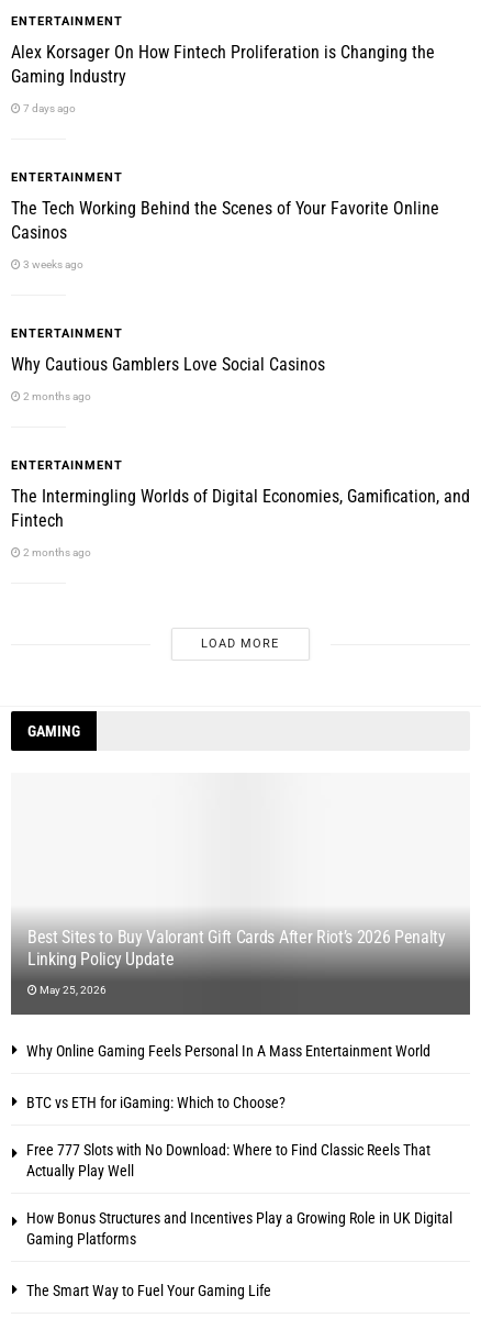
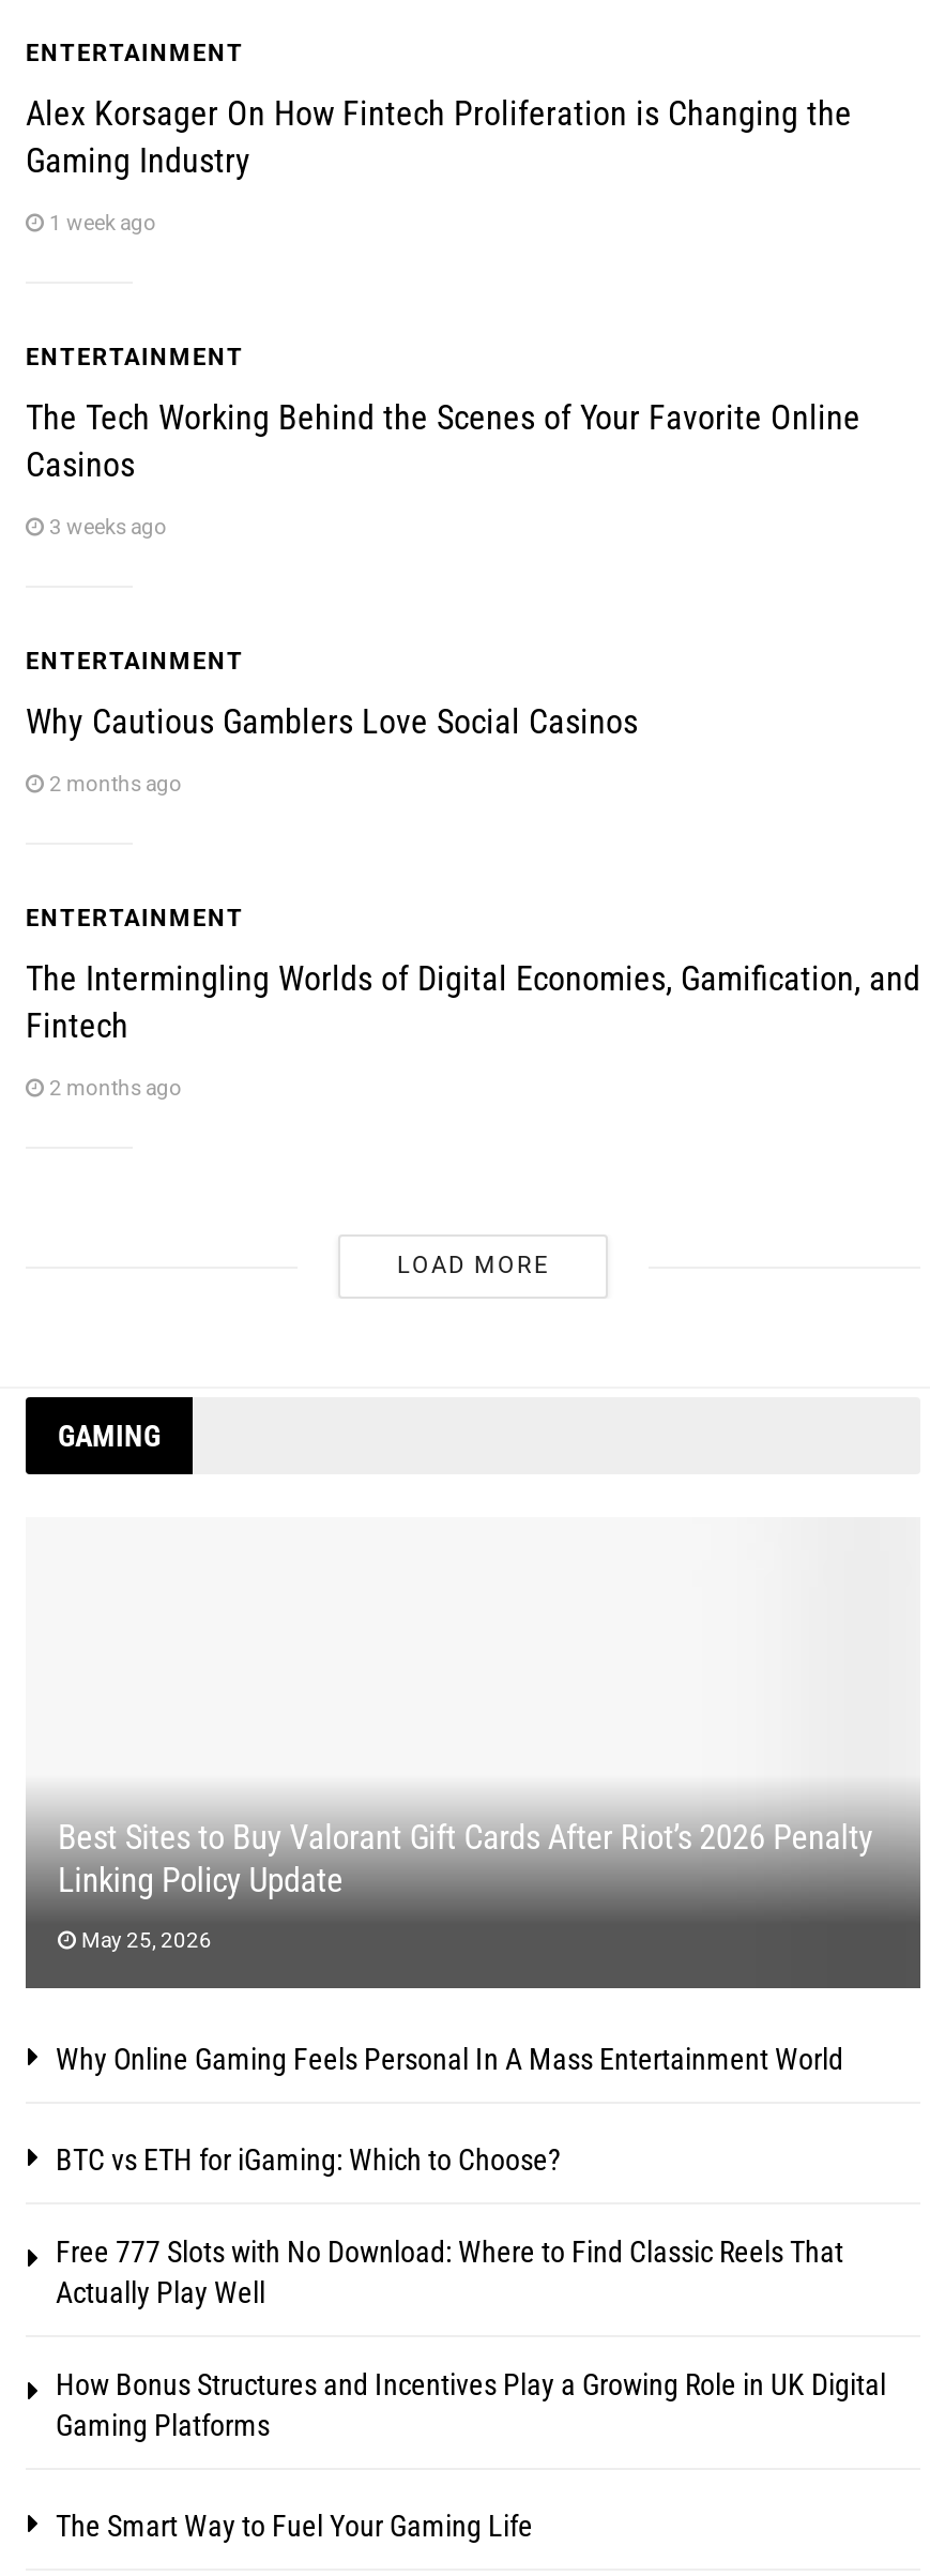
[21,102,76,114] 7 days ago -> [45,211,156,234] 1 week ago

